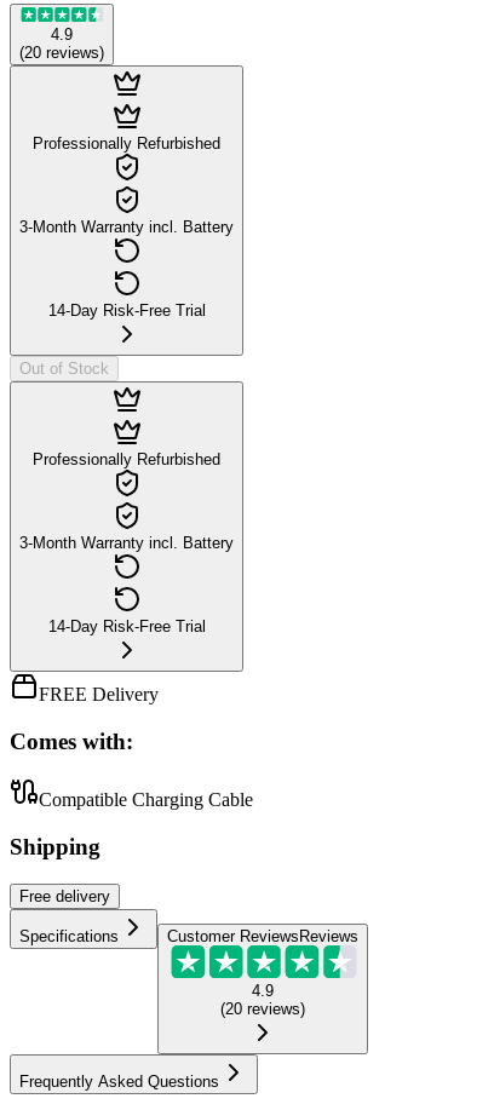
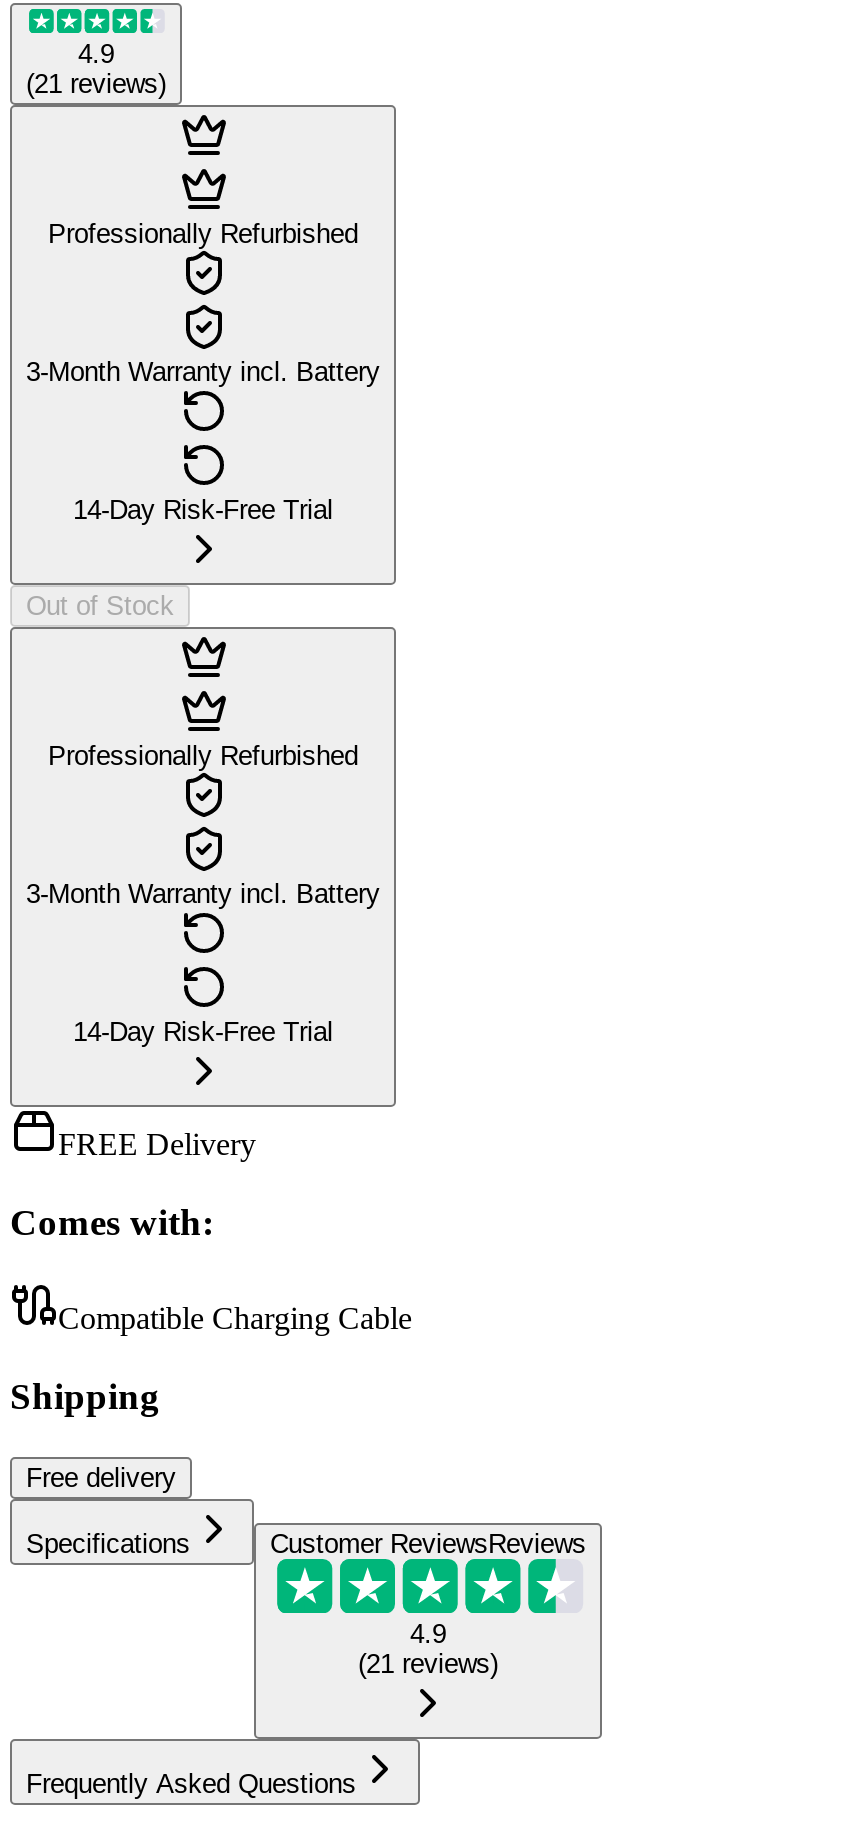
[19,43,104,62] (20 reviews) -> [26,69,166,99] (21 reviews)
[220,1000,305,1018] (20 reviews) -> [358,1649,498,1679] (21 reviews)

